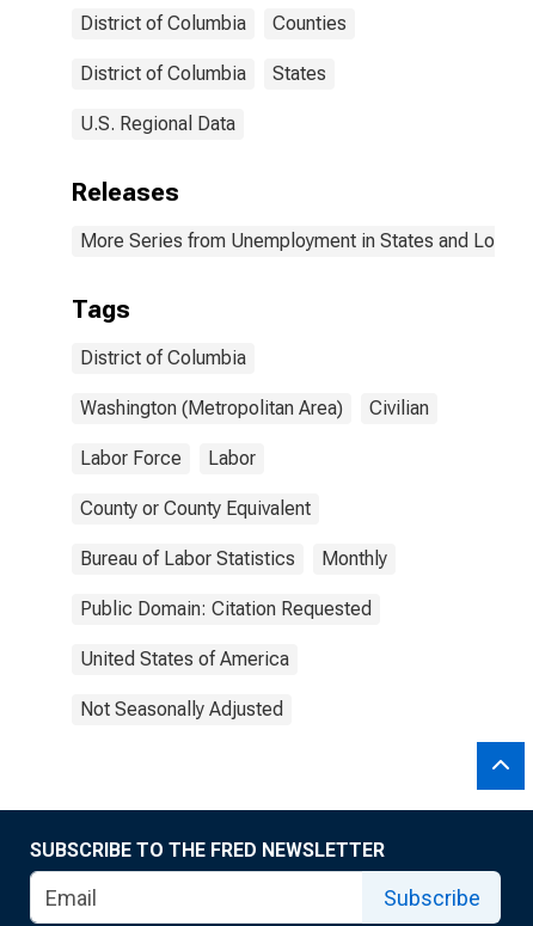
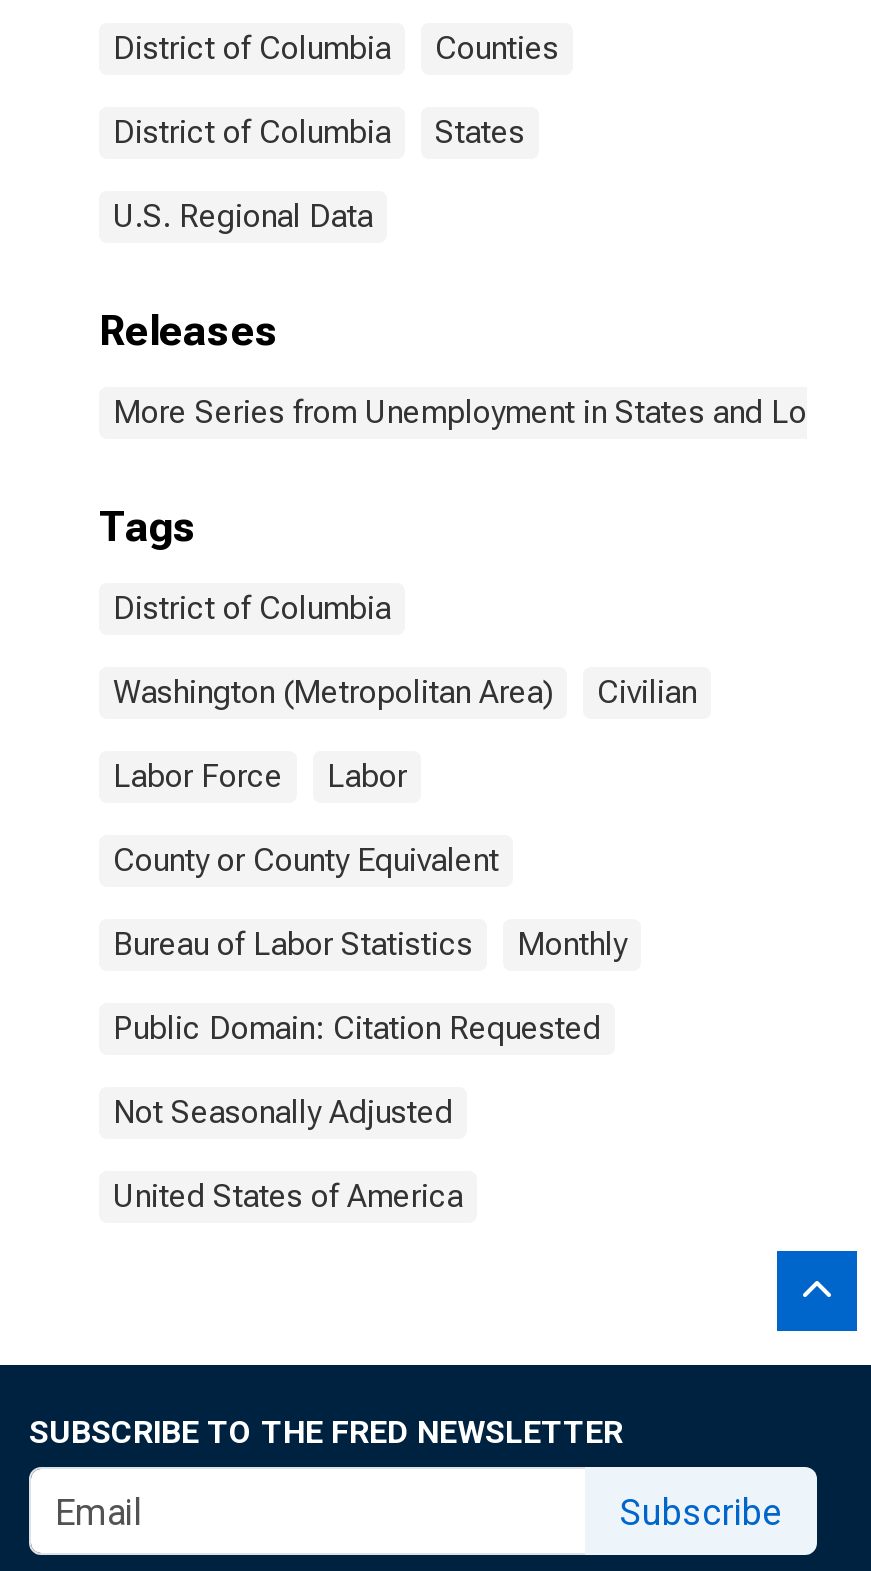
moved [80,648,289,670] -> [113,1177,463,1215]: United States of America
moved [80,698,283,720] -> [113,1093,453,1131]: Not Seasonally Adjusted

